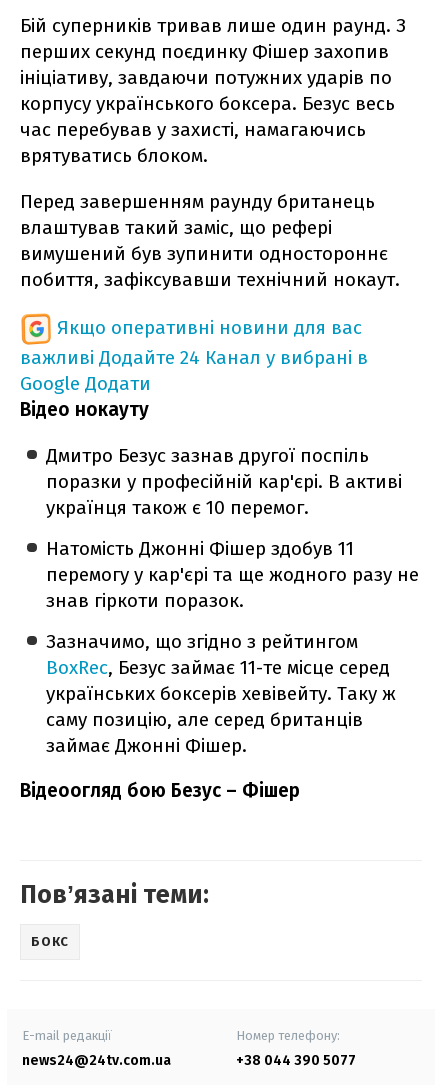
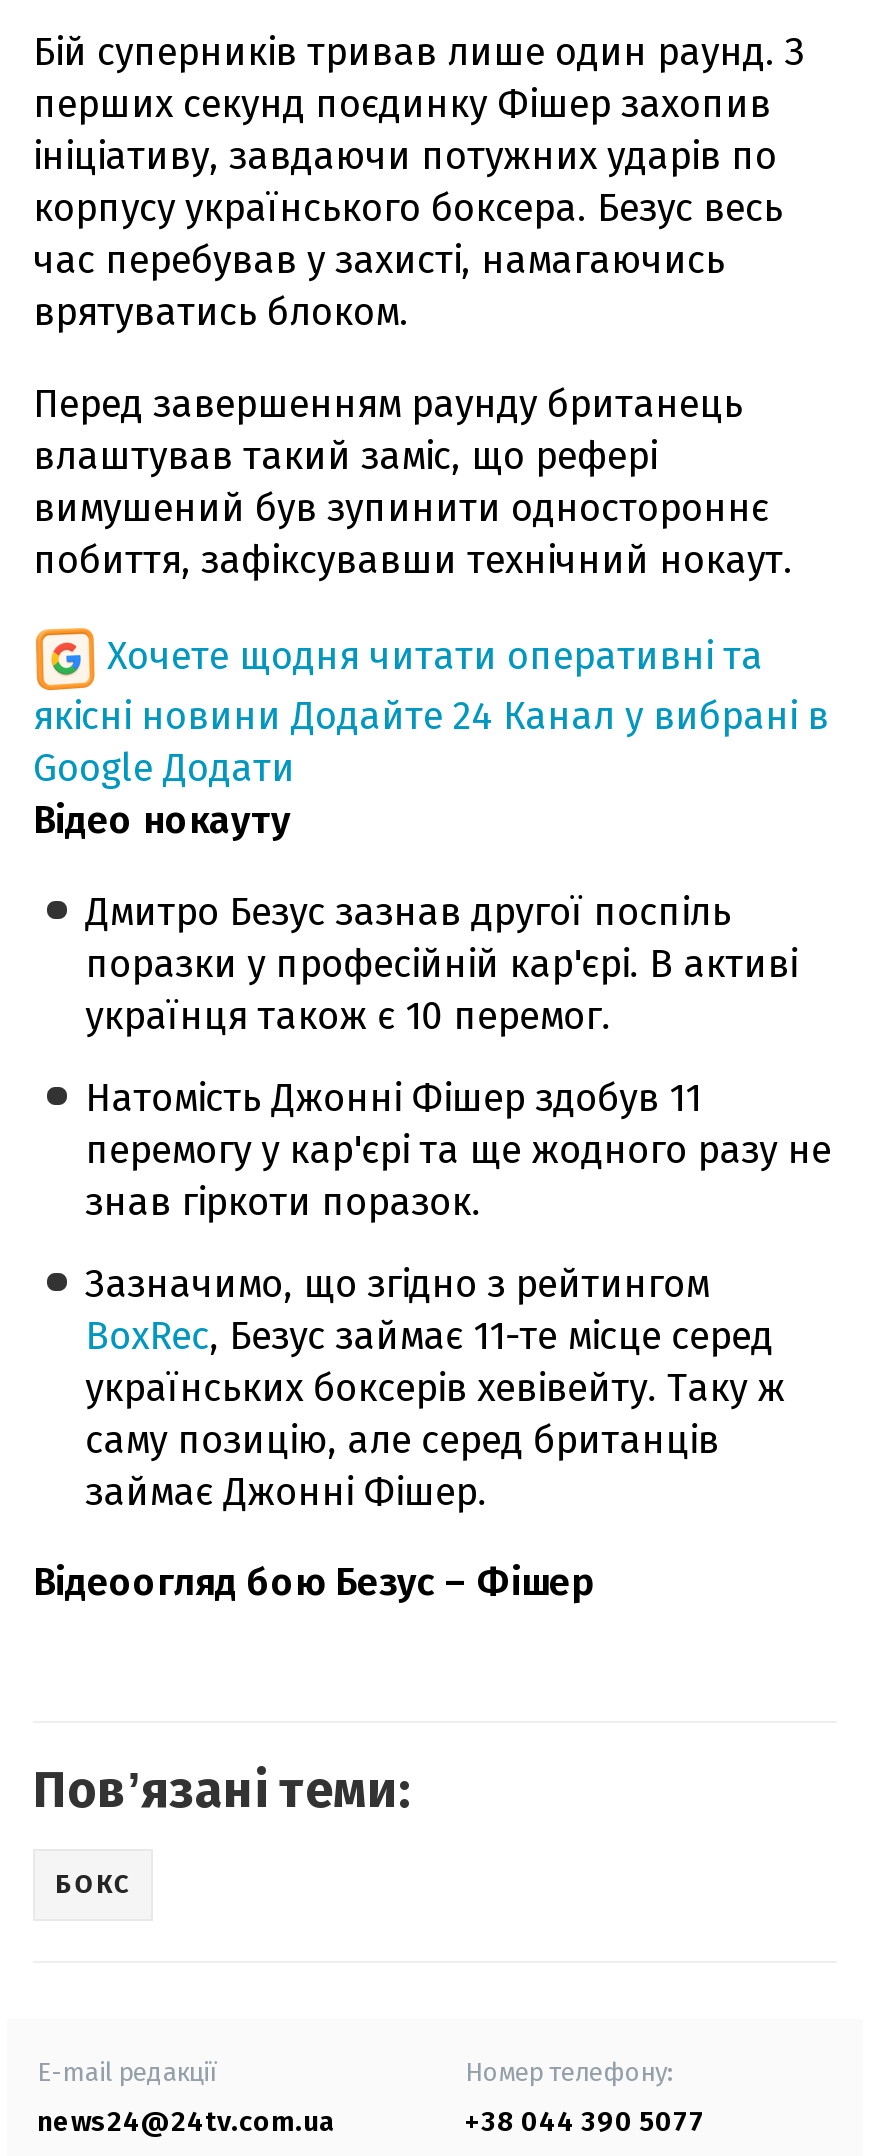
[20,316,368,369] Якщо оперативні новини для вас | важливі Додайте 24 Канал у вибрані в -> [33,632,829,738] Хочете щодня читати оперативні та | якісні новини Додайте 24 Канал у вибрані в

